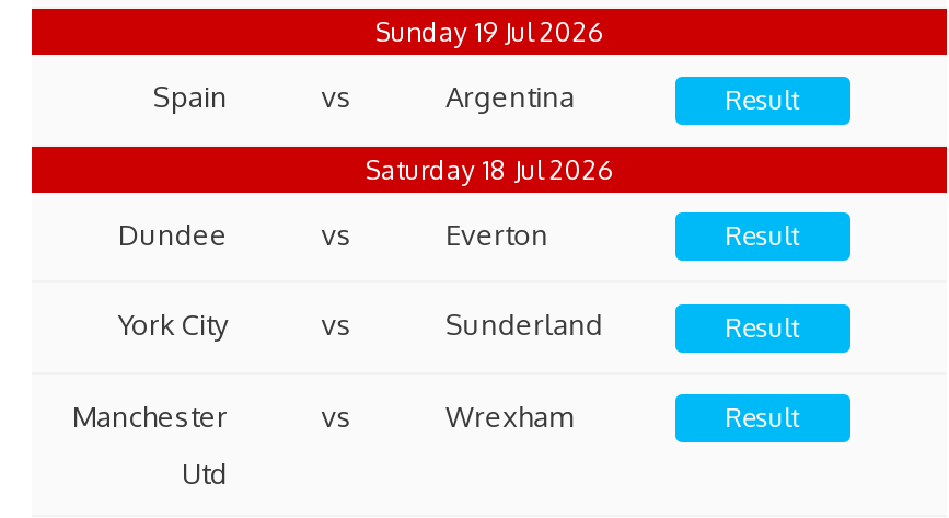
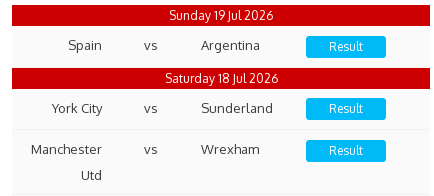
[118,216,799,252] Dundee | vs | Everton | Result -> none

